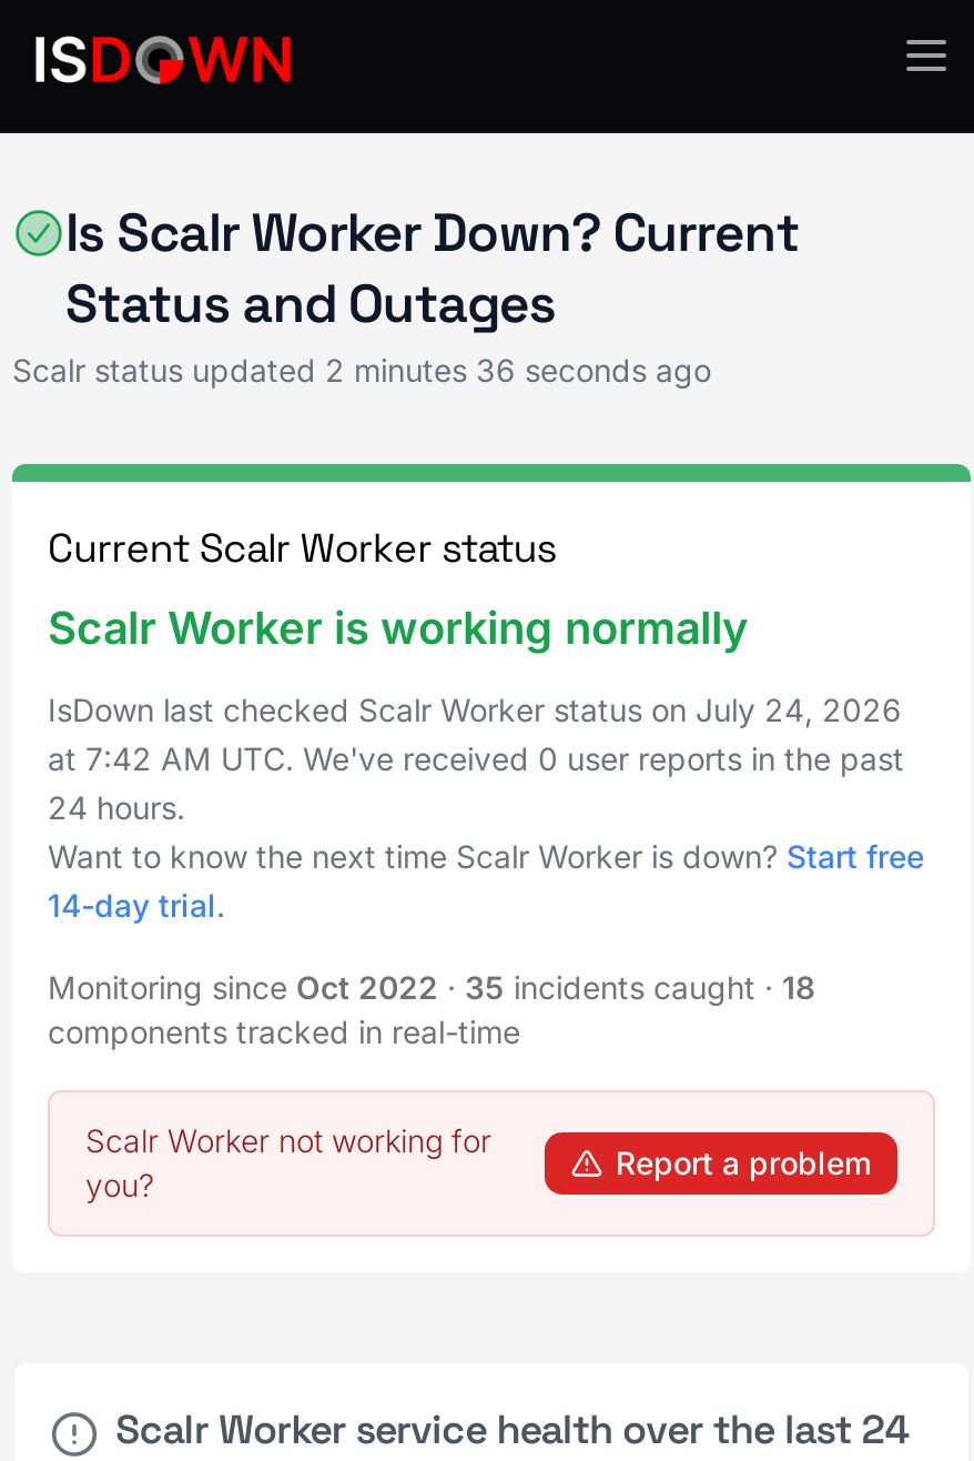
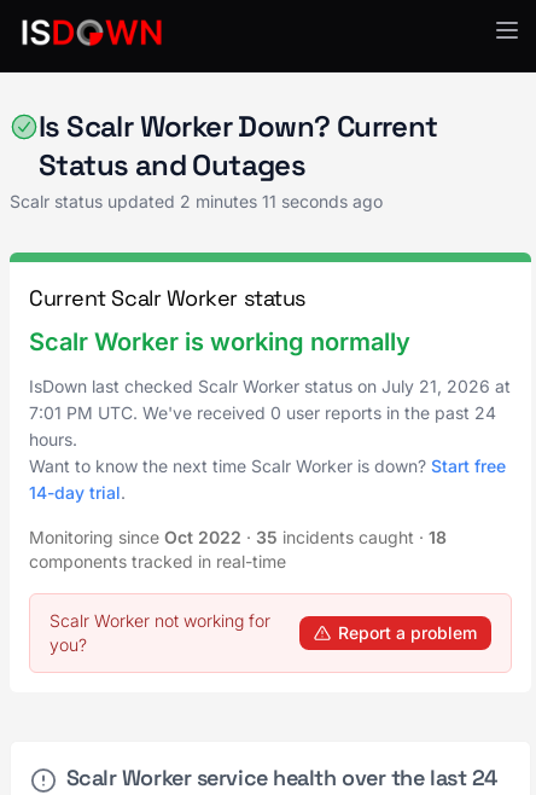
[12,351,711,389] Scalr status updated 2 minutes 36 seconds ago -> [10,191,383,211] Scalr status updated 2 minutes 11 seconds ago
[48,691,904,826] IsDown last checked Scalr Worker status on July 24, 2026 | at 7:42 AM UTC. We've received 0 user reports in the past | 24 hours. -> [29,376,511,449] IsDown last checked Scalr Worker status on July 21, 2026 at | 7:01 PM UTC. We've received 0 user reports in the past 24 | hours.

